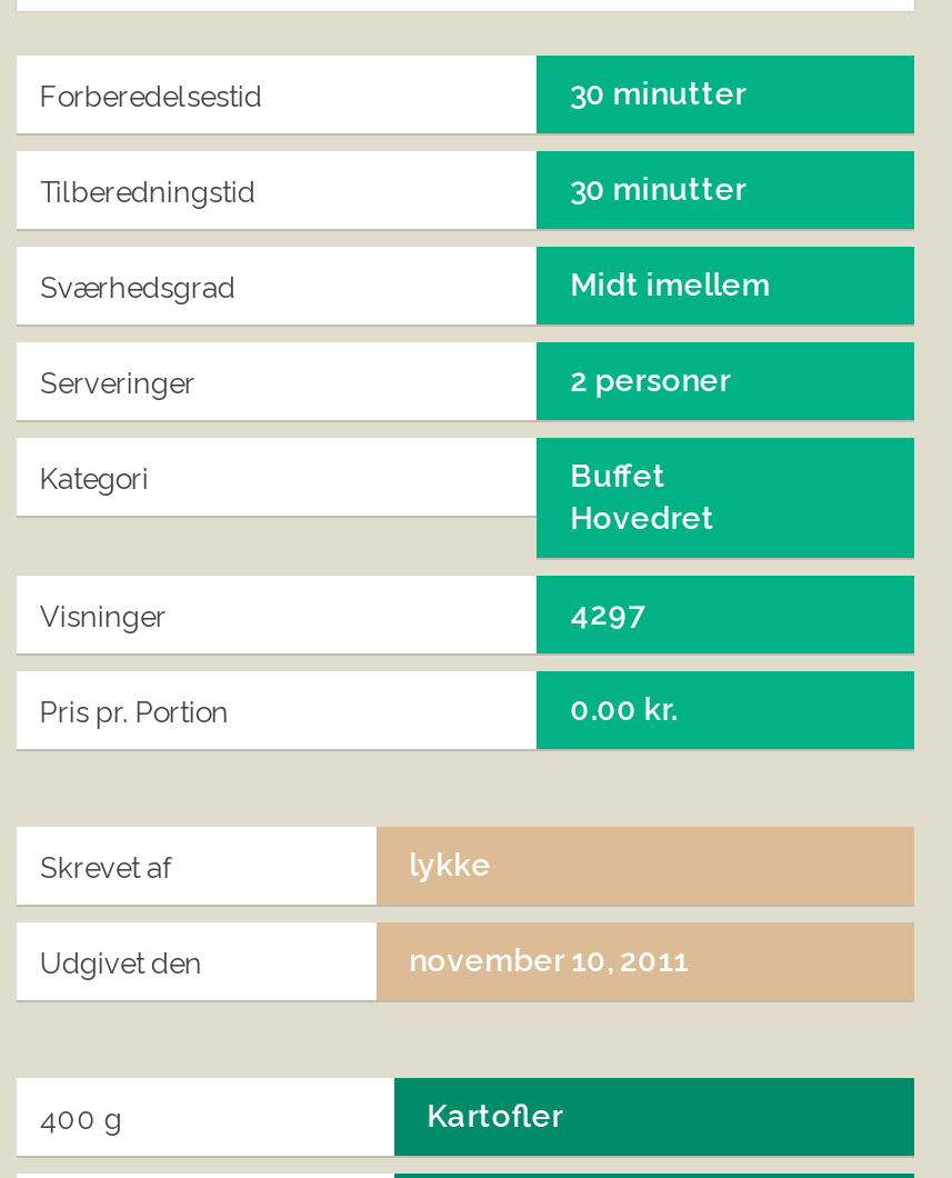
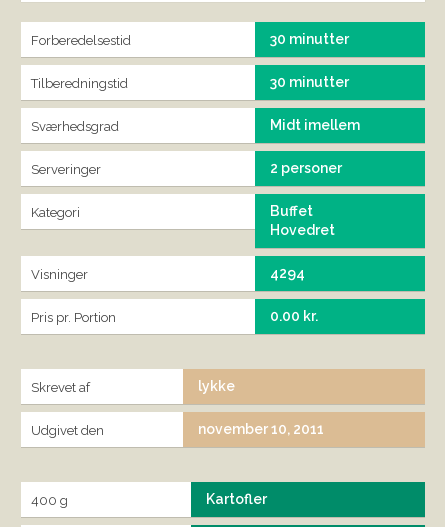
[570,596,646,631] 4297 -> [270,265,305,281] 4294

